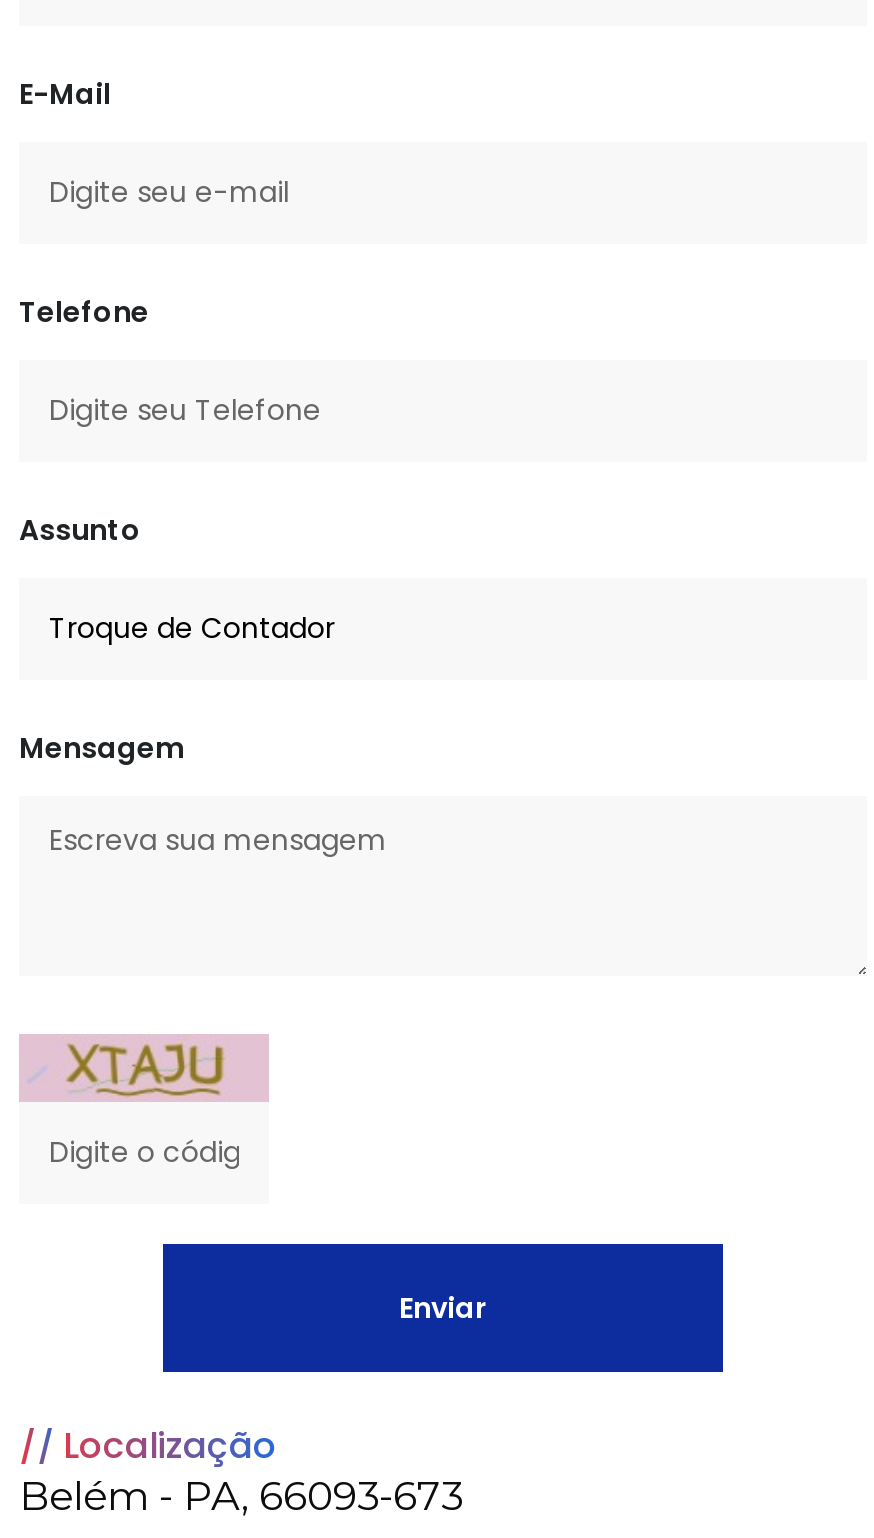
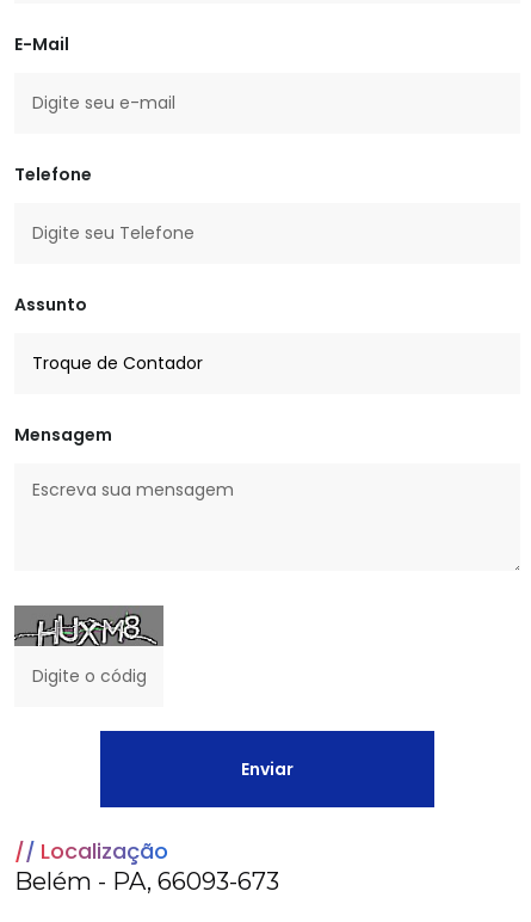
[21,1036,267,1102] [image] -> [13,606,163,647] [image]

